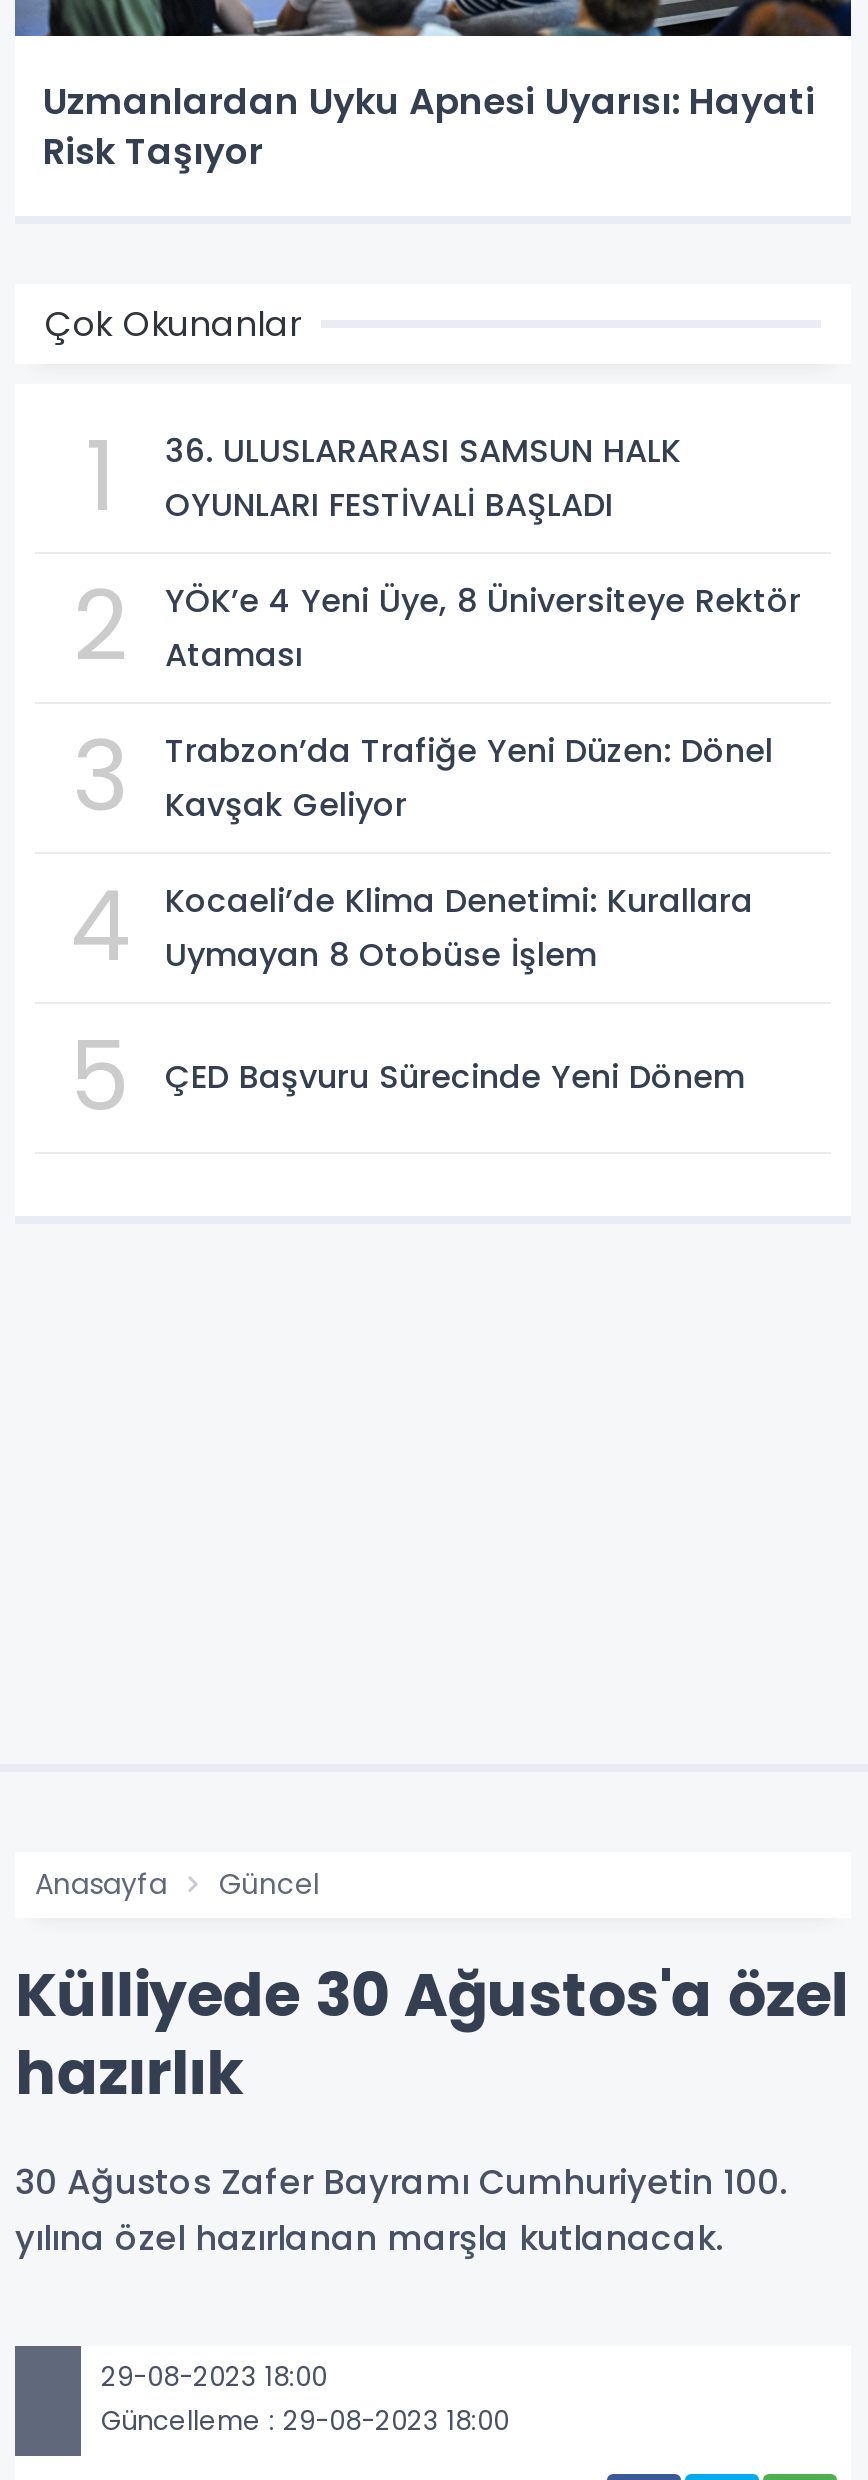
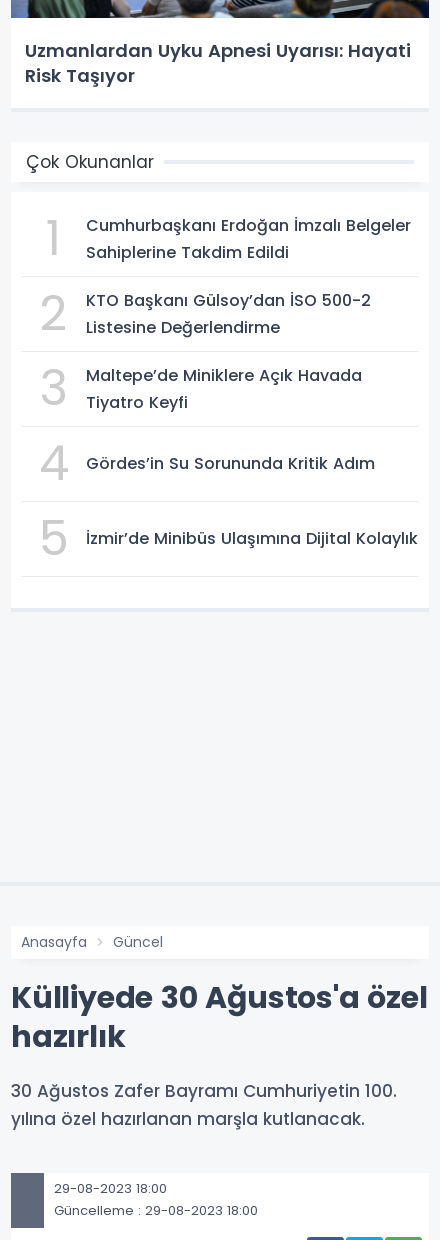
[165,428,681,528] 36. ULUSLARARASI SAMSUN HALK | OYUNLARI FESTİVALİ BAŞLADI -> [86,214,411,264] Cumhurbaşkanı Erdoğan İmzalı Belgeler | Sahiplerine Takdim Edildi
[165,578,801,678] YÖK’e 4 Yeni Üye, 8 Üniversiteye Rektör | Ataması -> [86,289,371,339] KTO Başkanı Gülsoy’dan İSO 500-2 | Listesine Değerlendirme
[165,728,773,828] Trabzon’da Trafiğe Yeni Düzen: Dönel | Kavşak Geliyor -> [86,364,362,414] Maltepe’de Miniklere Açık Havada | Tiyatro Keyfi
[165,878,753,978] Kocaeli’de Klima Denetimi: Kurallara | Uymayan 8 Otobüse İşlem -> [86,452,375,475] Gördes’in Su Sorununda Kritik Adım
[165,1055,745,1101] ÇED Başvuru Sürecinde Yeni Dönem -> [86,527,418,550] İzmir’de Minibüs Ulaşımına Dijital Kolaylık

